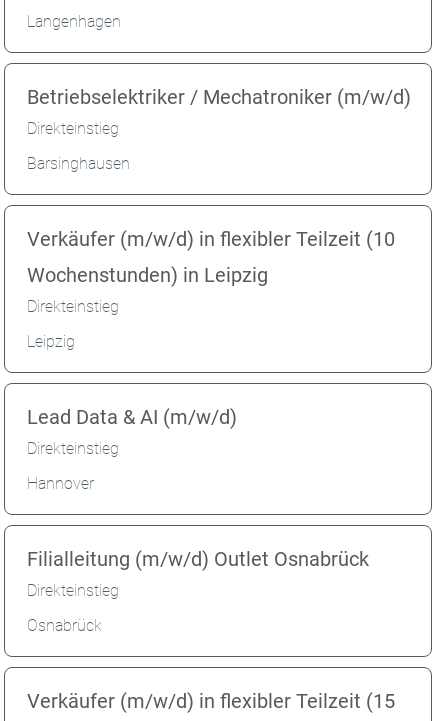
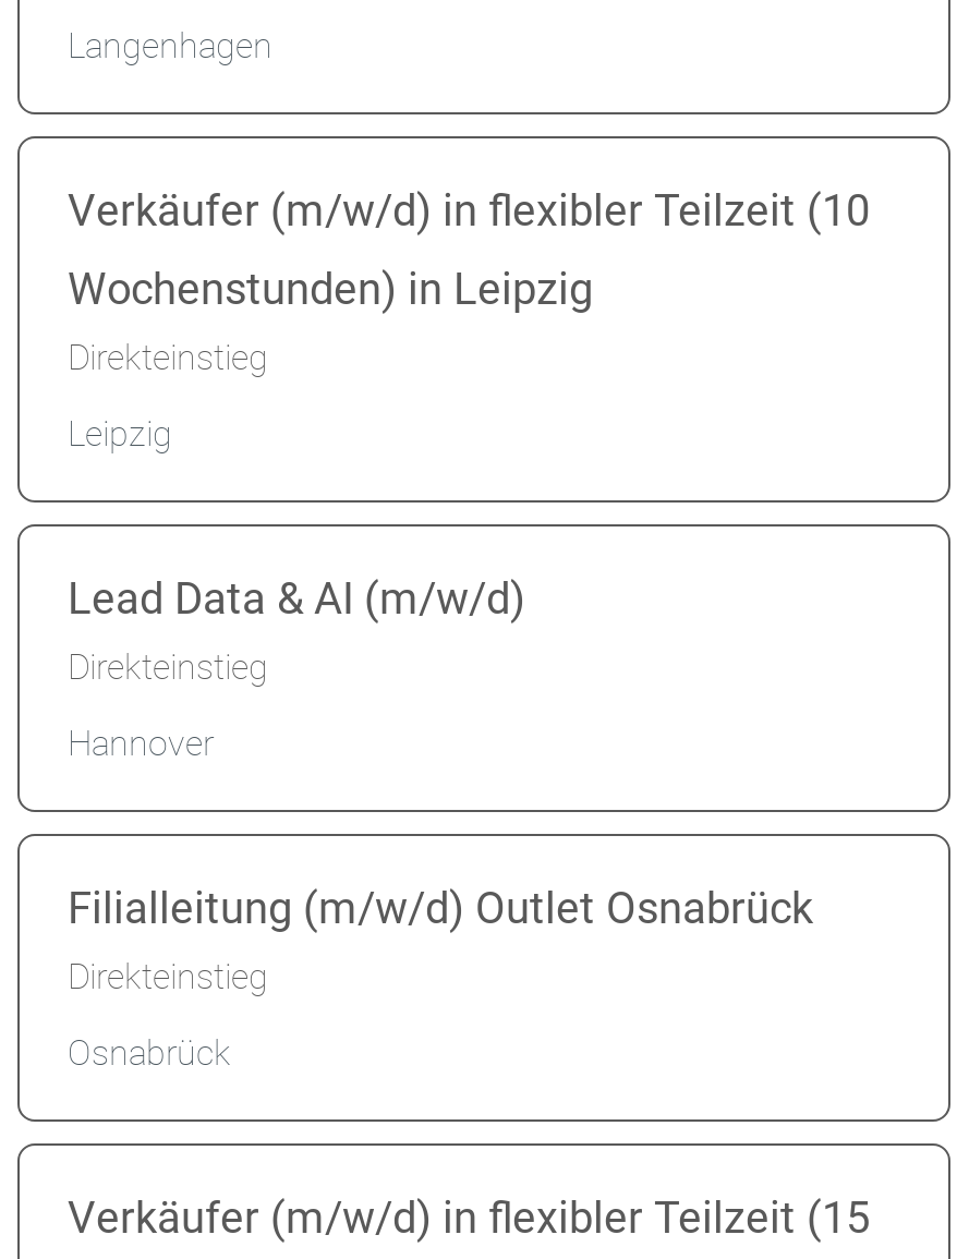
[27,85,411,173] Betriebselektriker / Mechatroniker (m/w/d) | Direkteinstieg | Barsinghausen -> none

